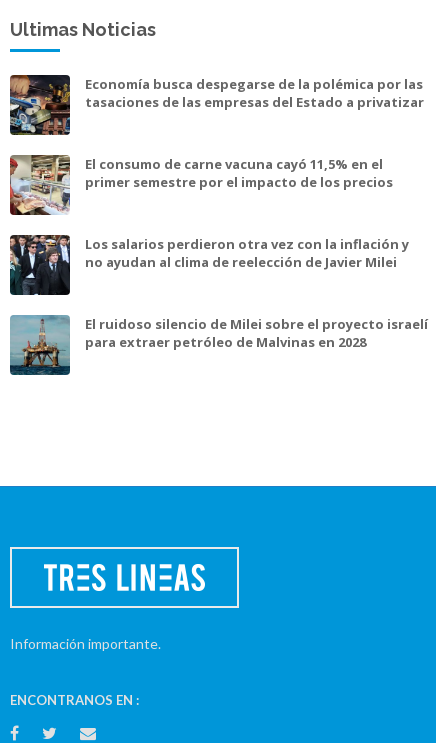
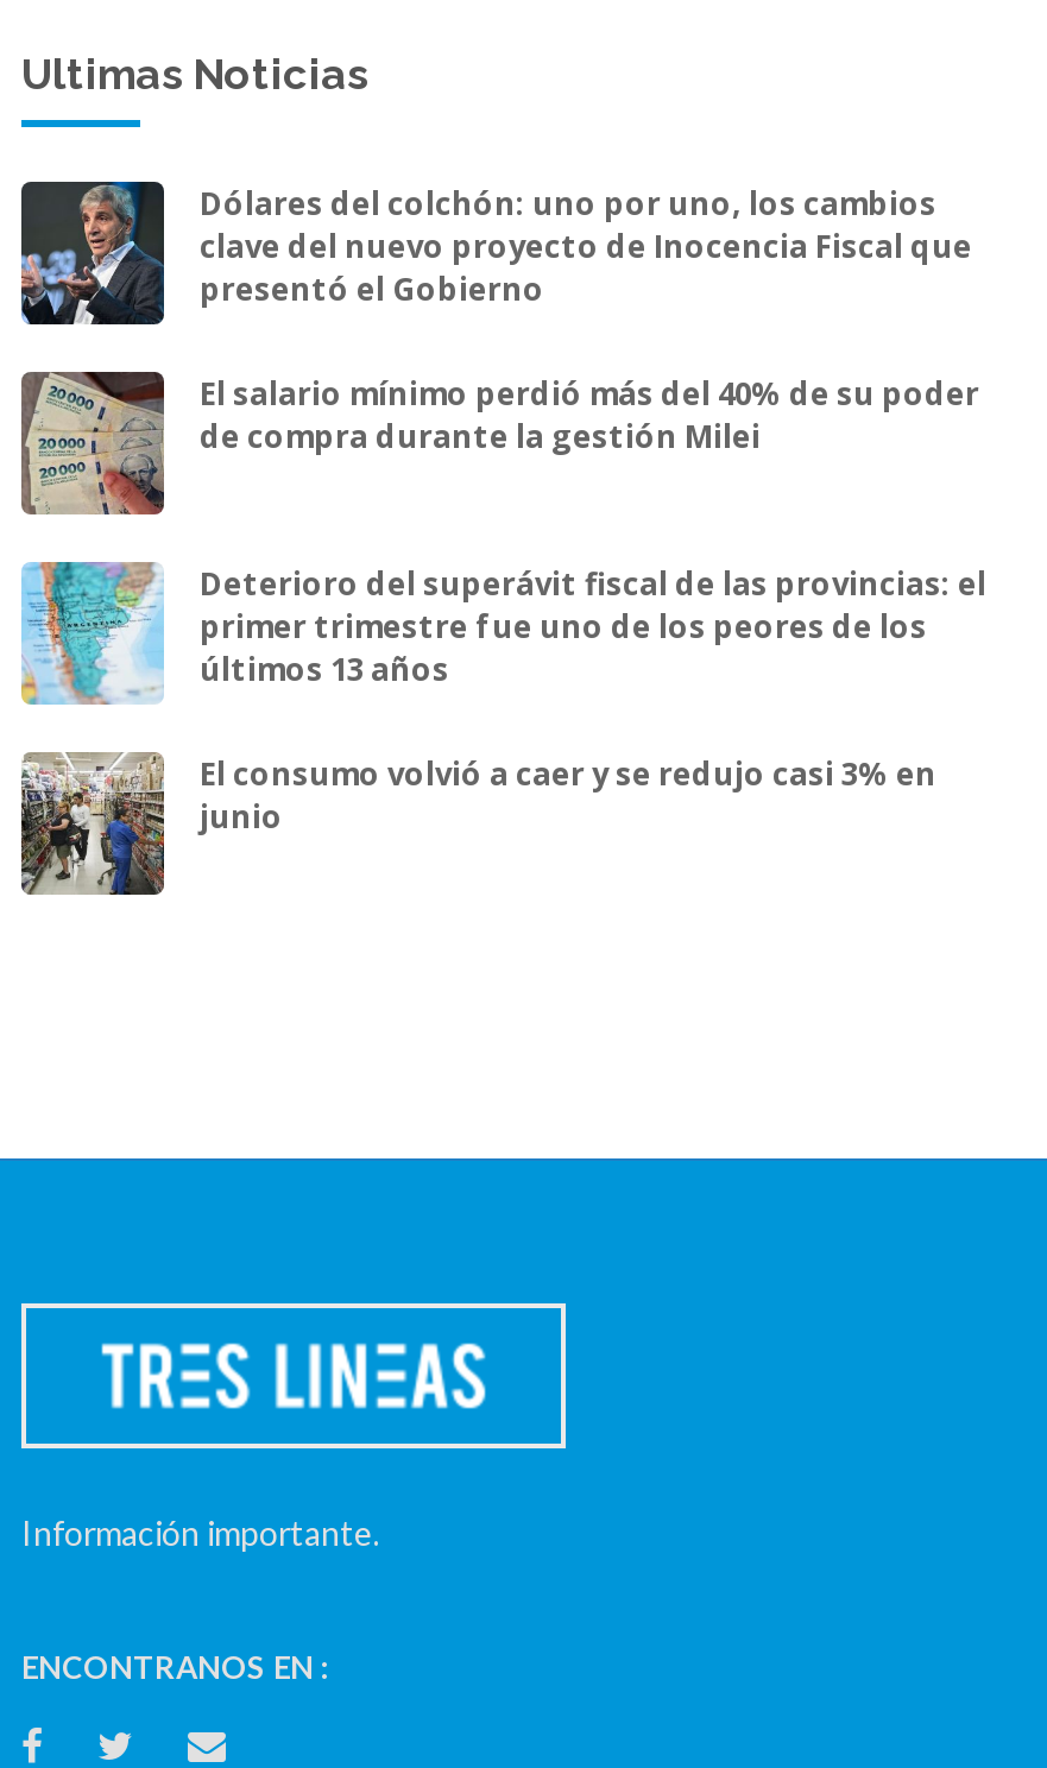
[9,74,424,136] [image] | Economía busca despegarse de la polémica por las | tasaciones de las empresas del Estado a privatizar -> [19,179,972,327] [image] | Dólares del colchón: uno por uno, los cambios | clave del nuevo proyecto de Inocencia Fiscal que | presentó el Gobierno
[10,155,393,215] [image] | El consumo de carne vacuna cayó 11,5% en el | primer semestre por el impacto de los precios -> [21,372,979,517] [image] | El salario mínimo perdió más del 40% de su poder | de compra durante la gestión Milei
[9,234,409,296] [image] | Los salarios perdieron otra vez con la inflación y | no ayudan al clima de reelección de Javier Milei -> [19,560,986,705] [image] | Deterioro del superávit fiscal de las provincias: el | primer trimestre fue uno de los peores de los | últimos 13 años
[9,315,428,376] [image] | El ruidoso silencio de Milei sobre el proyecto israelí | para extraer petróleo de Malvinas en 2028 -> [19,752,936,895] [image] | El consumo volvió a caer y se redujo casi 3% en | junio

